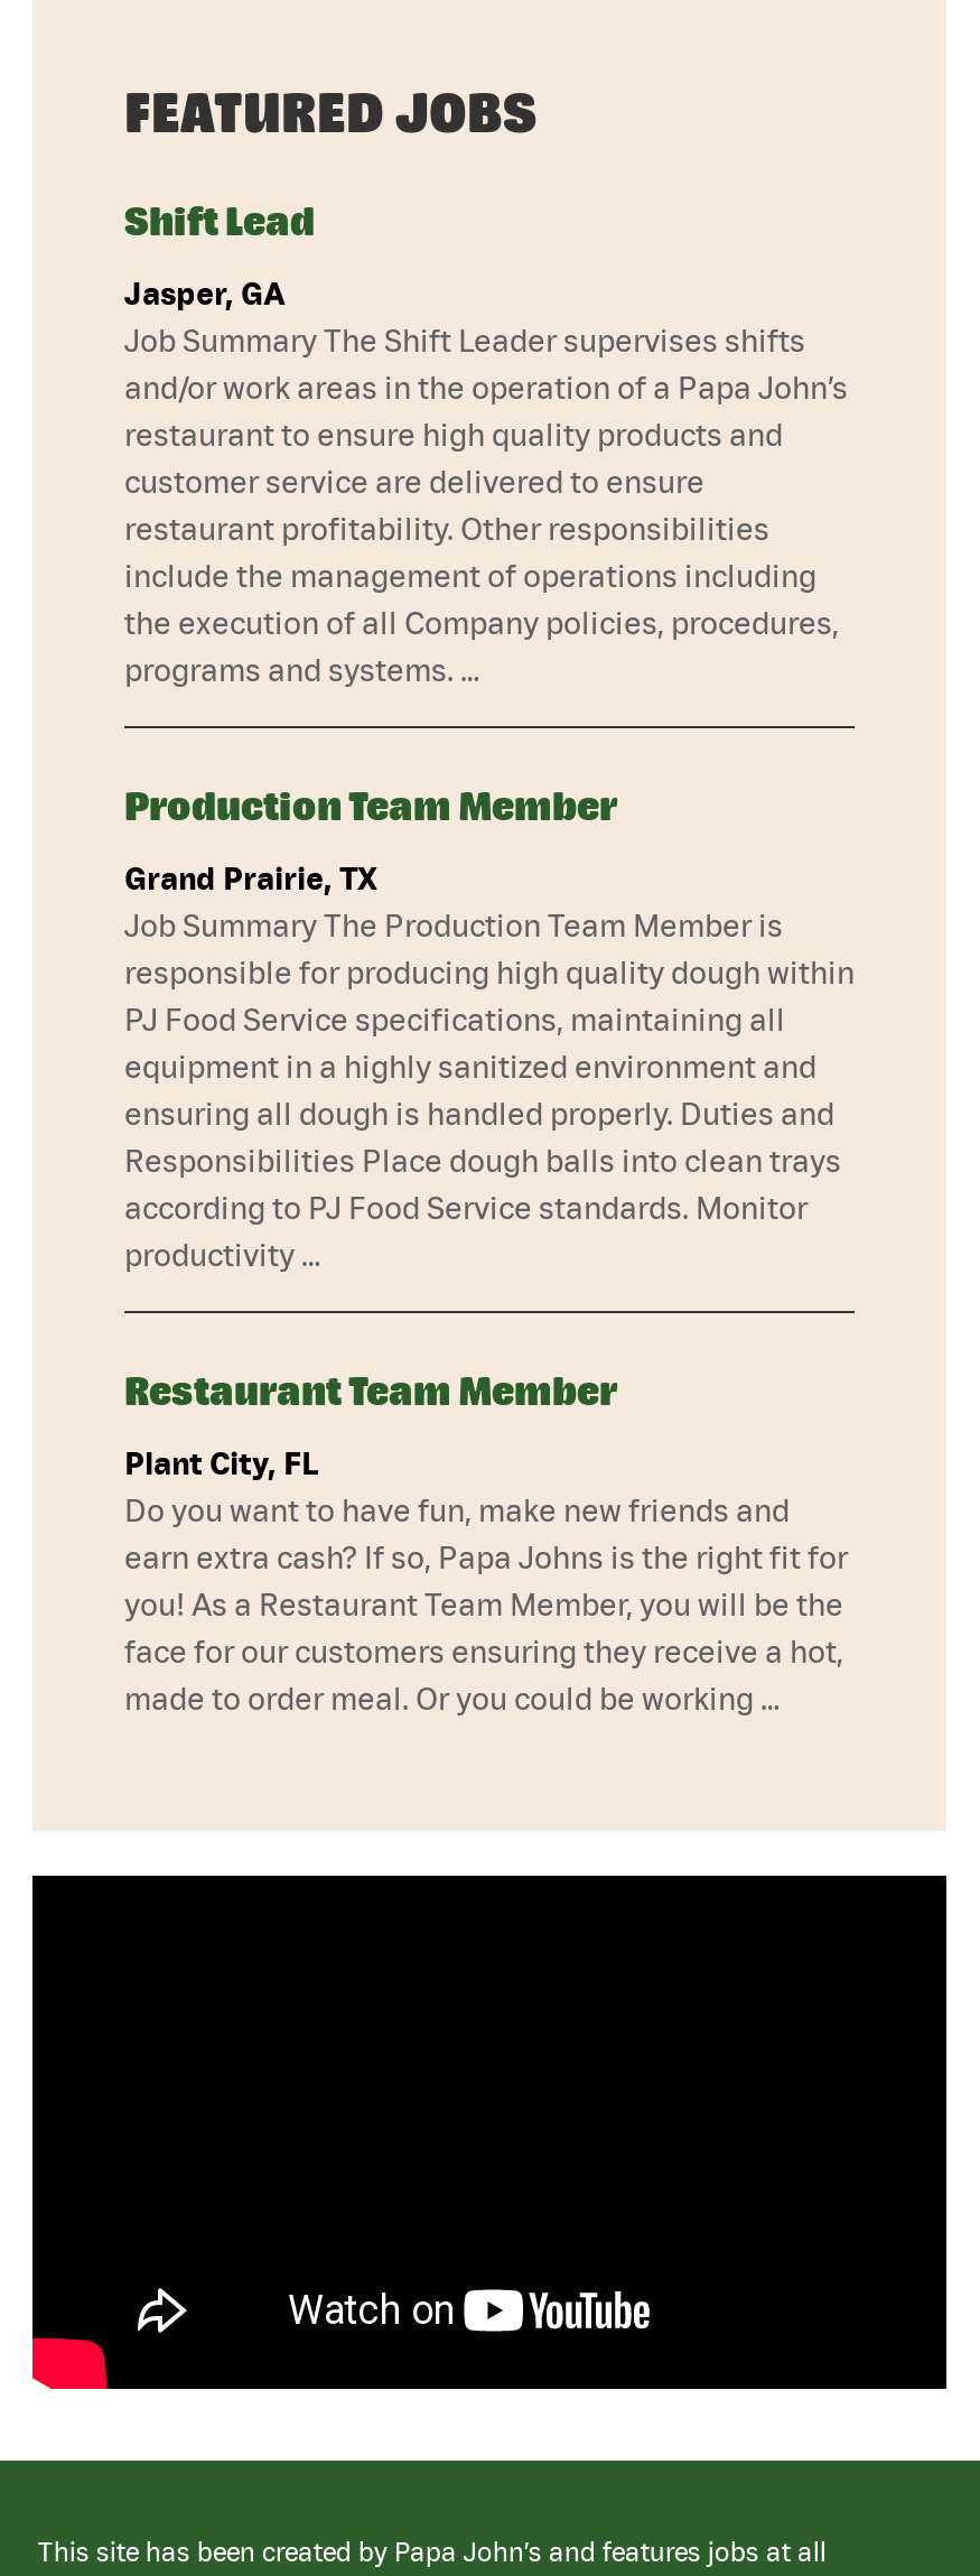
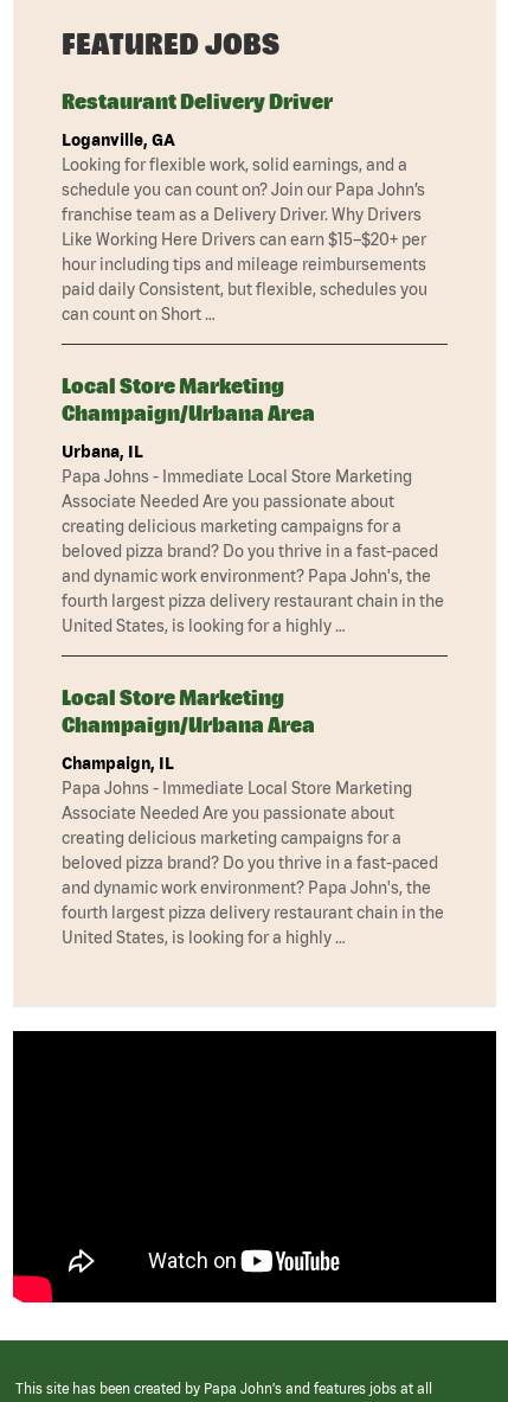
[124,197,315,244] Shift Lead -> [62,89,333,113] Restaurant Delivery Driver
[124,275,848,687] Jasper, GA | Job Summary The Shift Leader supervises shifts | and/or work areas in the operation of a Papa John’s | restaurant to ensure high quality products and | customer service are delivered to ensure | restaurant profitability. Other responsibilities | include the management of operations including | the execution of all Company policies, procedures, | programs and systems. … -> [62,130,427,323] Loganville, GA | Looking for flexible work, solid earnings, and a | schedule you can count on? Join our Papa John’s | franchise team as a Delivery Driver. Why Drivers | Like Working Here Drivers can earn $15–$20+ per | hour including tips and mileage reimbursements | paid daily Consistent, but flexible, schedules you | can count on Short …
[124,781,617,828] Production Team Member -> [62,373,315,425] Local Store Marketing | Champaign/Urbana Area
[124,860,855,1272] Grand Prairie, TX | Job Summary The Production Team Member is | responsible for producing high quality dough within | PJ Food Service specifications, maintaining all | equipment in a highly sanitized environment and | ensuring all dough is handled properly. Duties and | Responsibilities Place dough balls into clean trays | according to PJ Food Service standards. Monitor | productivity … -> [62,442,444,635] Urbana, IL | Papa Johns - Immediate Local Store Marketing | Associate Needed Are you passionate about | creating delicious marketing campaigns for a | beloved pizza brand? Do you thrive in a fast-paced | and dynamic work environment? Papa John's, the | fourth largest pizza delivery restaurant chain in the | United States, is looking for a highly …
[124,1366,617,1413] Restaurant Team Member -> [62,685,315,737] Local Store Marketing | Champaign/Urbana Area
[124,1445,848,1716] Plant City, FL | Do you want to have fun, make new friends and | earn extra cash? If so, Papa Johns is the right fit for | you! As a Restaurant Team Member, you will be the | face for our customers ensuring they receive a hot, | made to order meal. Or you could be working … -> [62,753,444,947] Champaign, IL | Papa Johns - Immediate Local Store Marketing | Associate Needed Are you passionate about | creating delicious marketing campaigns for a | beloved pizza brand? Do you thrive in a fast-paced | and dynamic work environment? Papa John's, the | fourth largest pizza delivery restaurant chain in the | United States, is looking for a highly …

